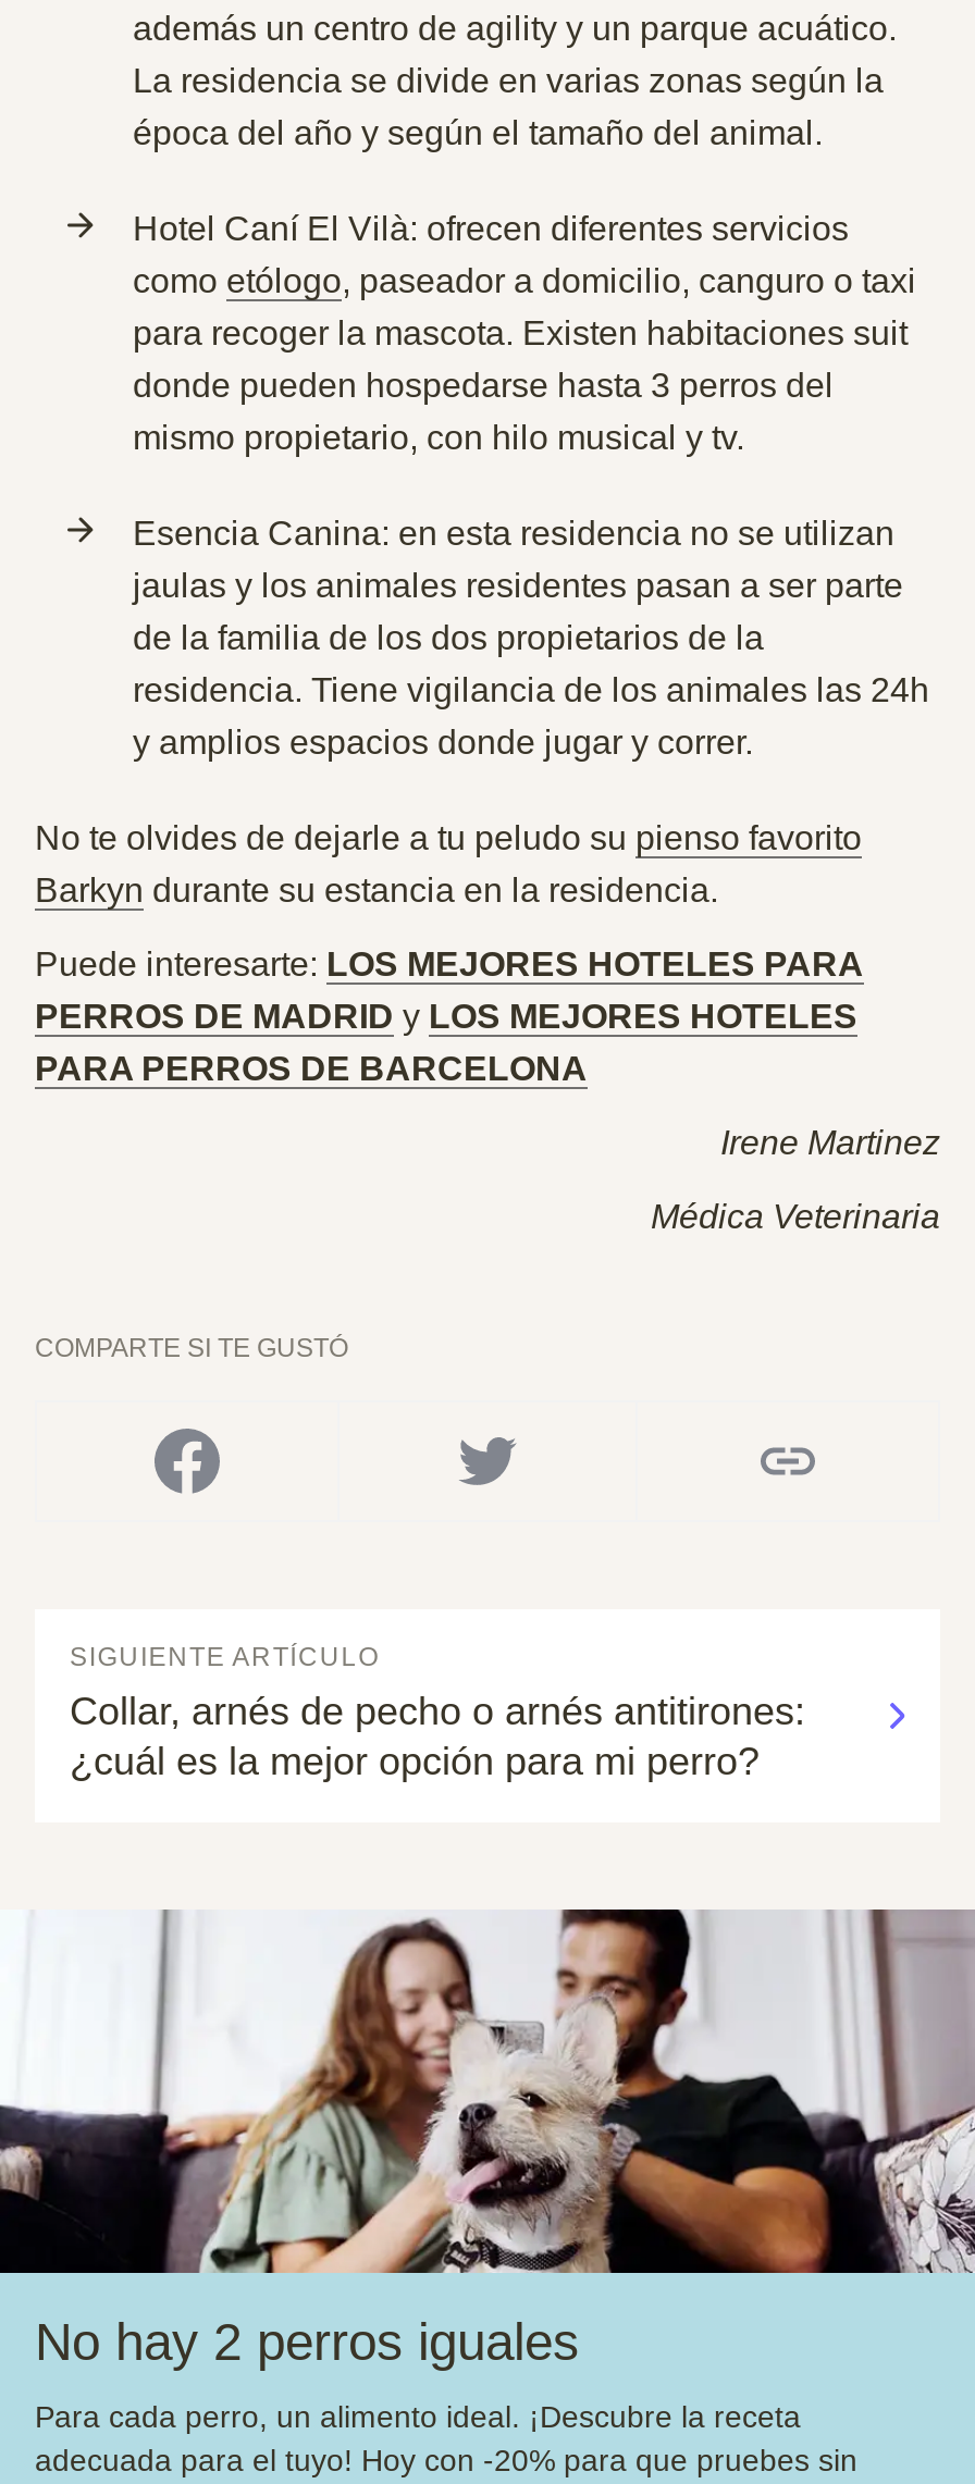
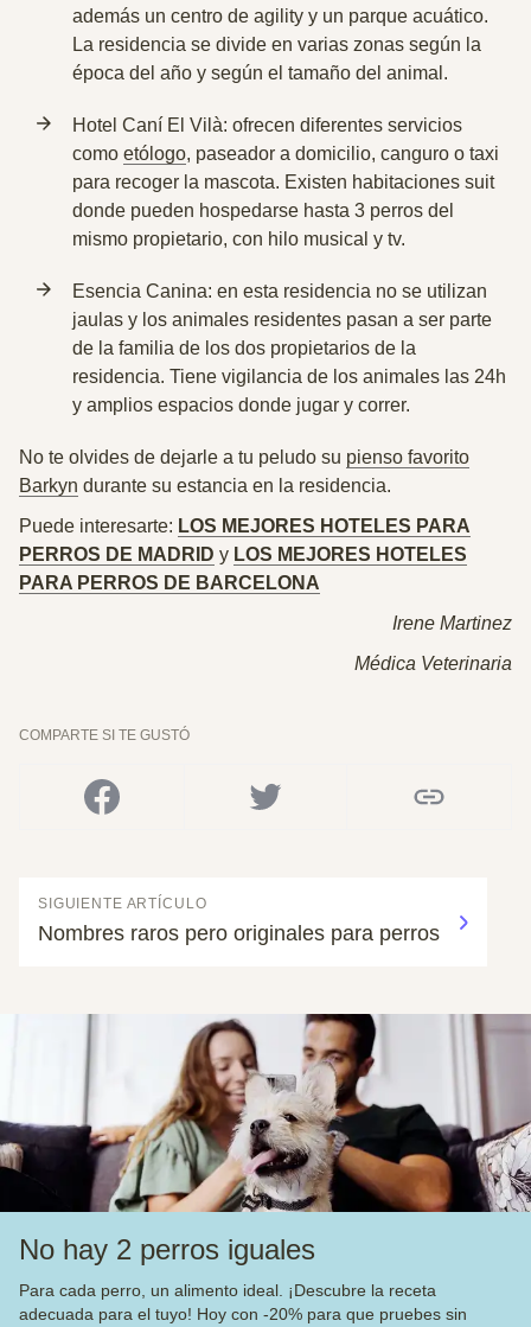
[70,1690,805,1783] Collar, arnés de pecho o arnés antitirones: | ¿cuál es la mejor opción para mi perro? -> [38,921,440,945] Nombres raros pero originales para perros

